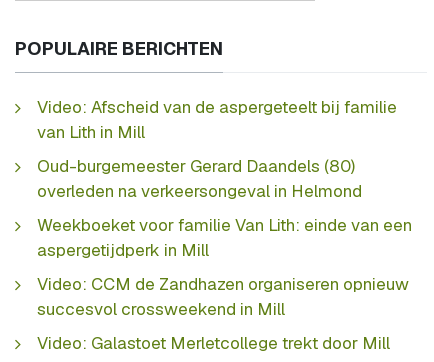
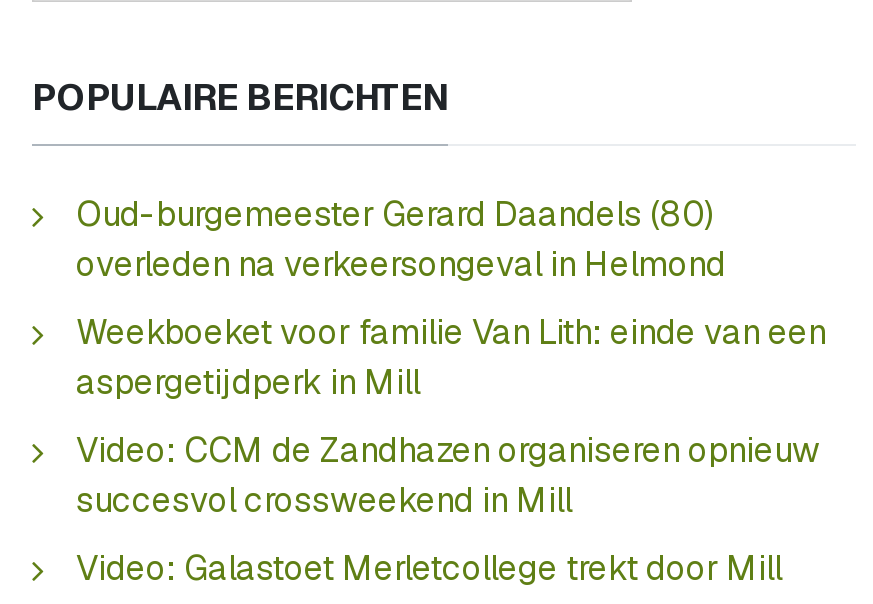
[37,96,397,143] Video: Afscheid van de aspergeteelt bij familie | van Lith in Mill -> none

